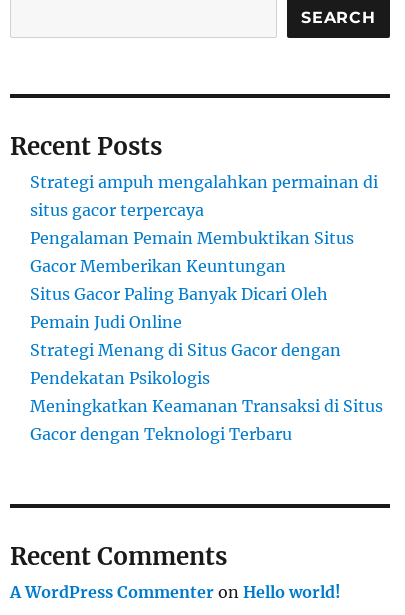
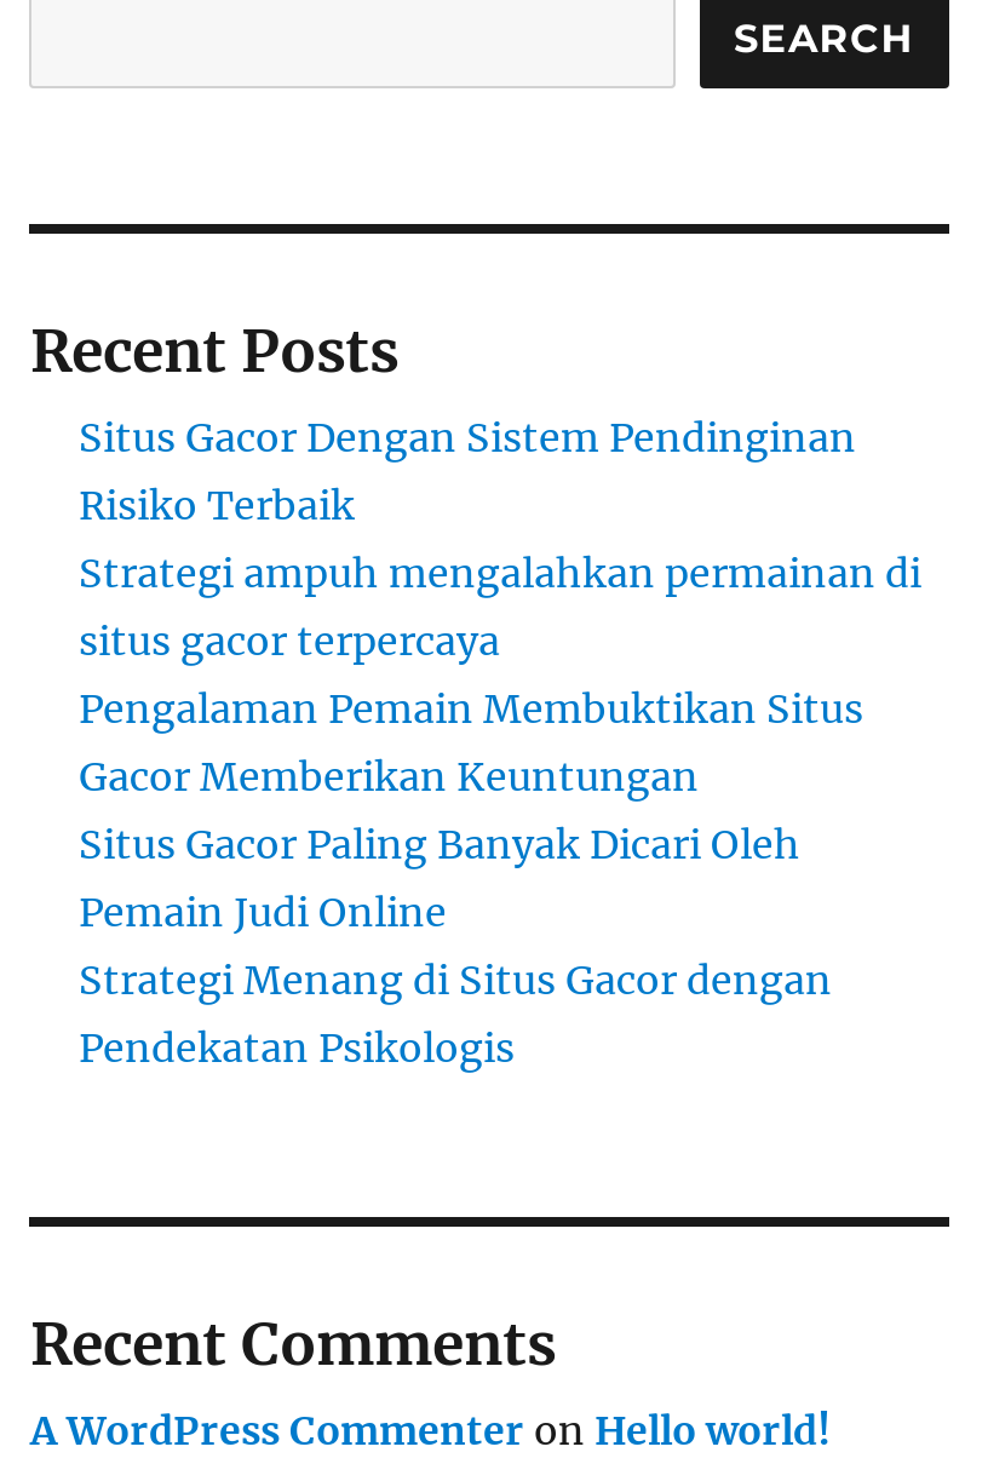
none -> [79,413,856,529] Situs Gacor Dengan Sistem Pendinginan | Risiko Terbaik
moved [30,172,378,388] -> [79,549,921,1072]: Strategi ampuh mengalahkan permainan di | situs gacor terpercaya | Pengalaman Pemain Membuktikan Situs | Gacor Memberikan Keuntungan | Situs Gacor Paling Banyak Dicari Oleh | Pemain Judi Online | Strategi Menang di Situs Gacor dengan | Pendekatan Psikologis
[30,396,383,444] Meningkatkan Keamanan Transaksi di Situs | Gacor dengan Teknologi Terbaru -> none

